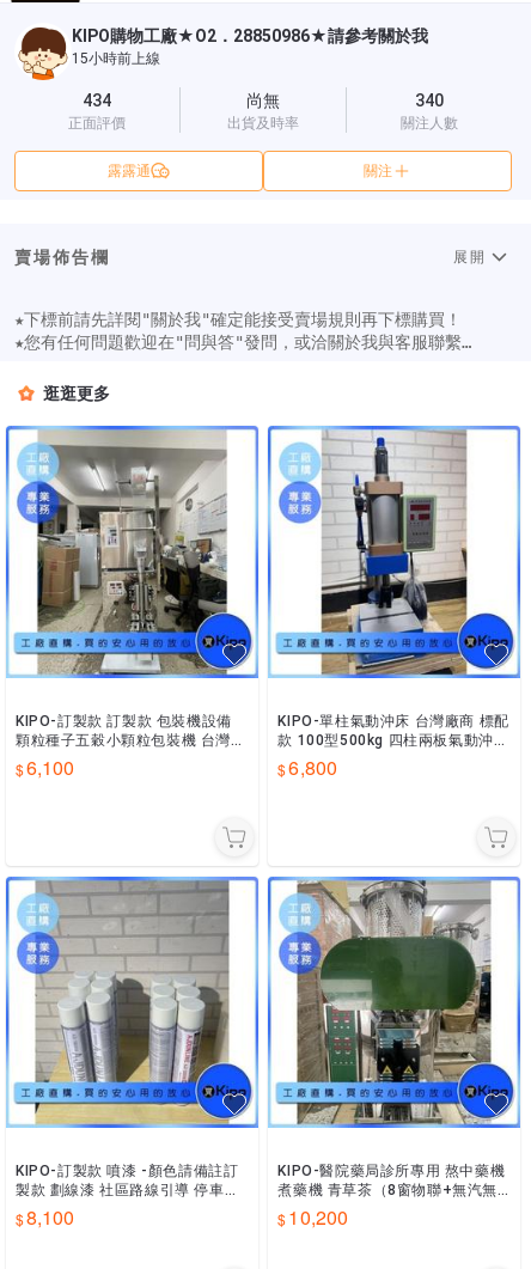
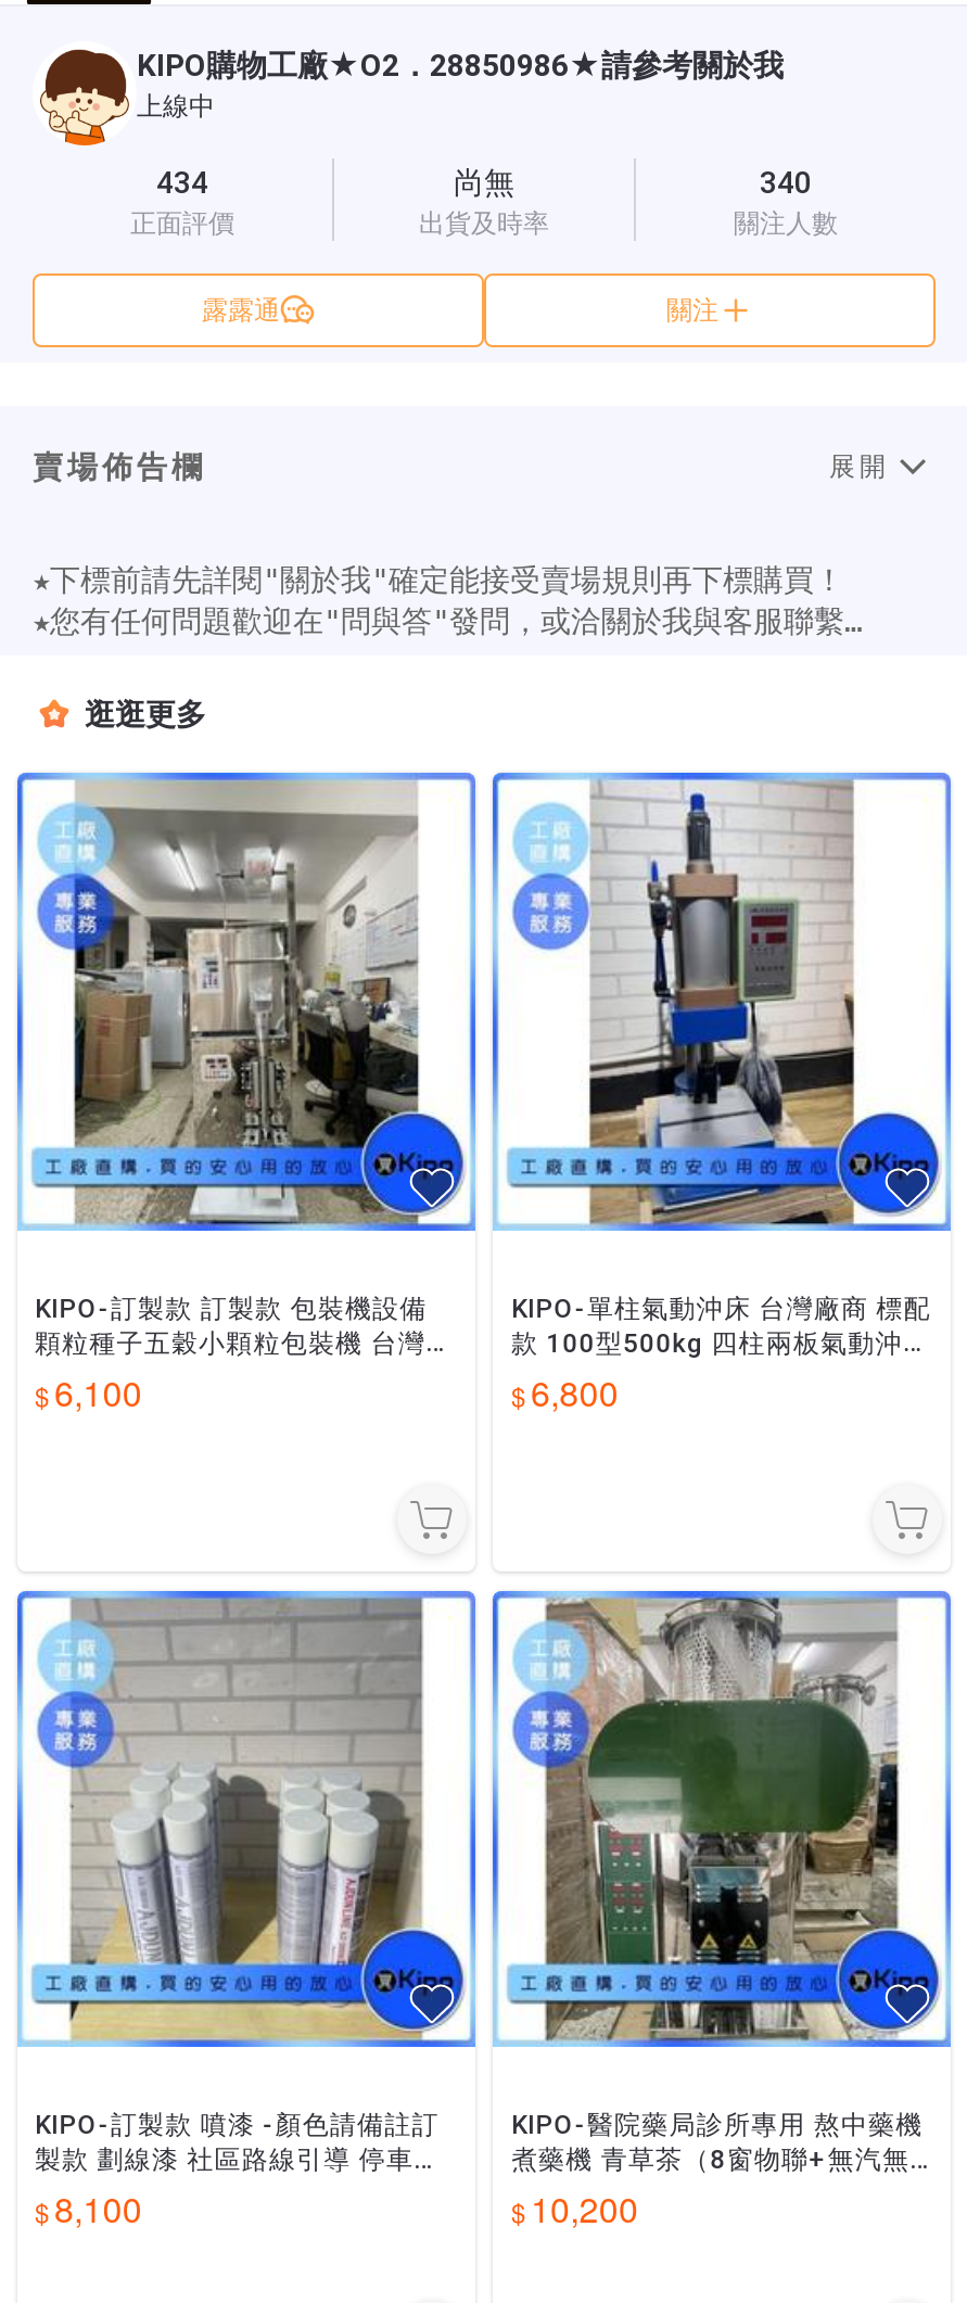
[72,50,160,67] 15小時前上線 -> [137,91,215,122] 上線中

